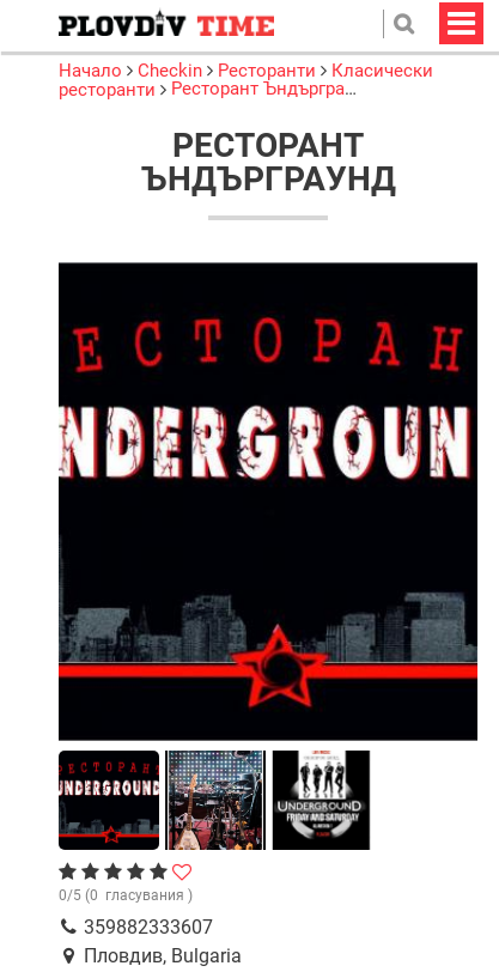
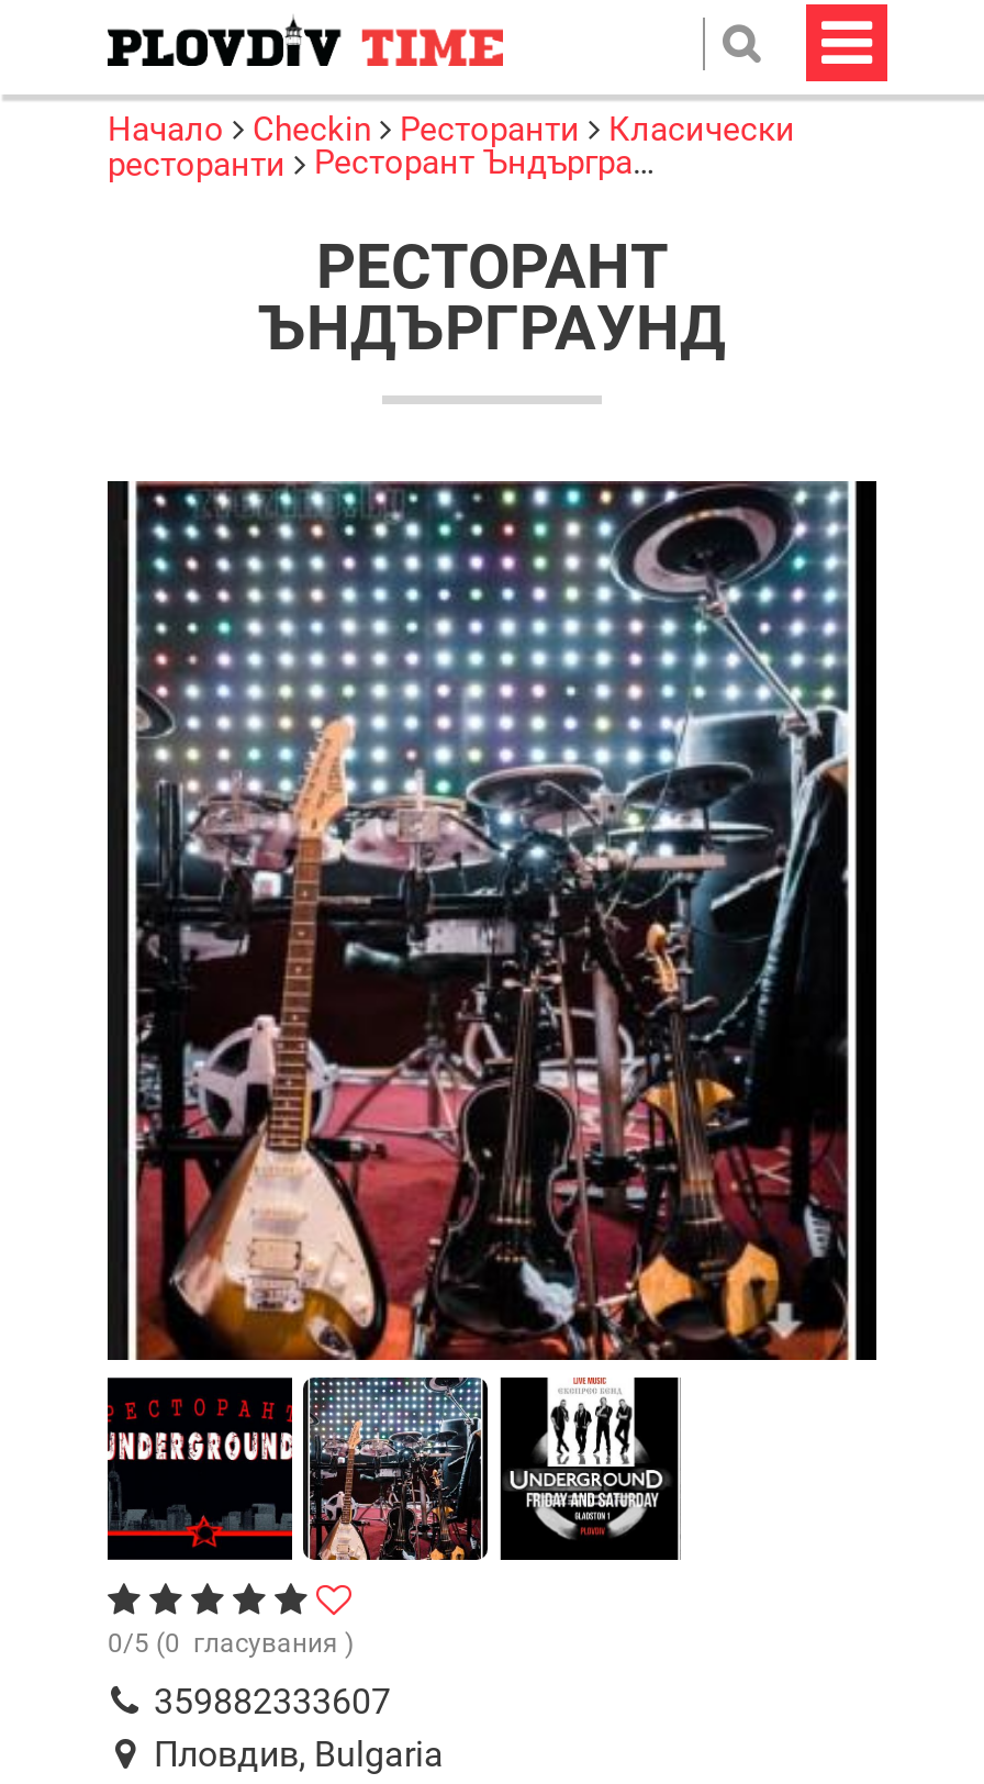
[57,262,479,742] [image] -> [105,479,879,1362] [image]

